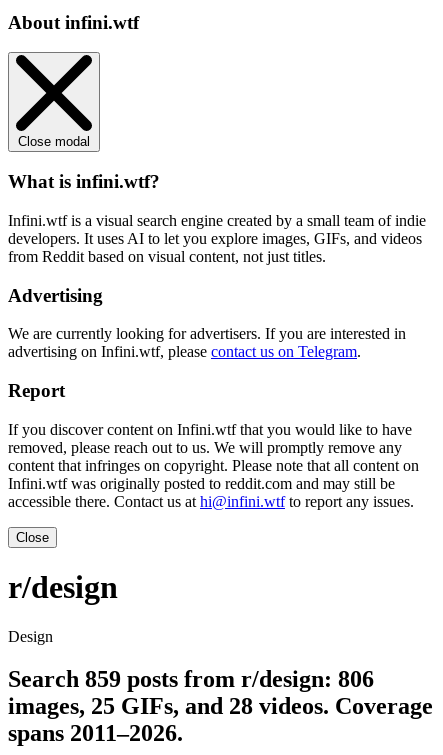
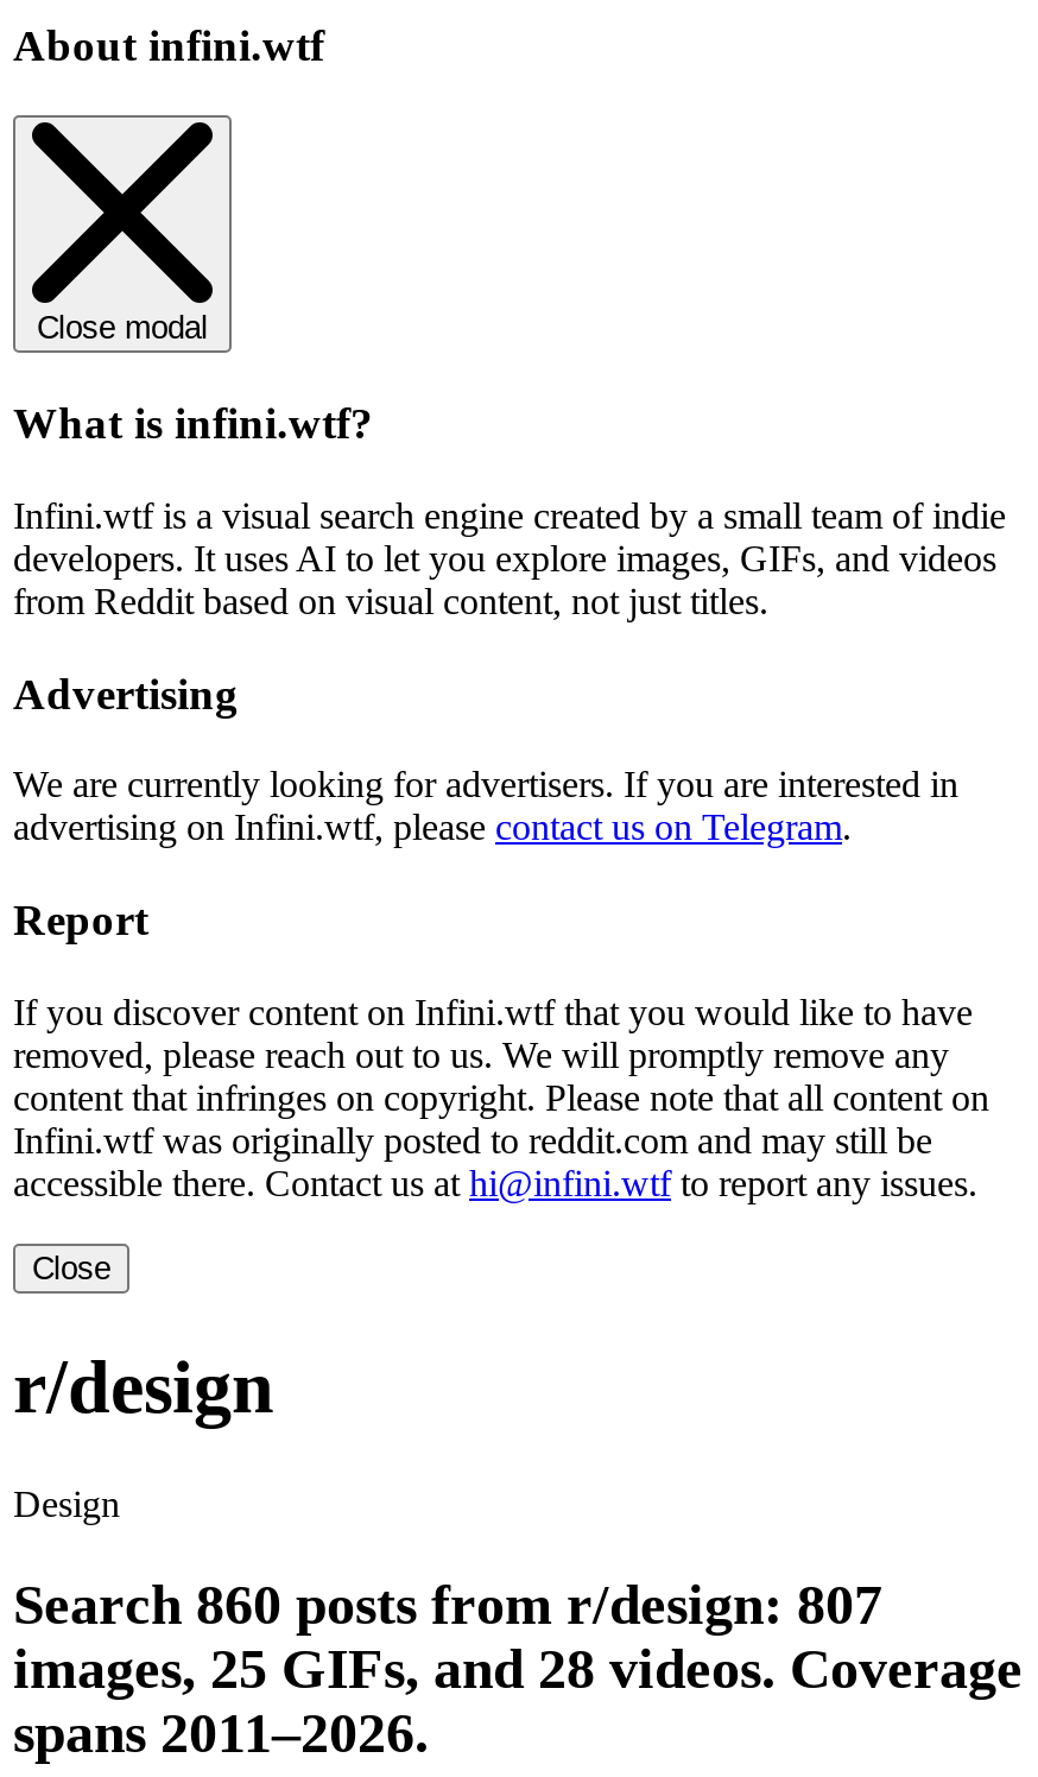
[8,666,374,692] Search 859 posts from r/design: 806 -> [13,1573,882,1635] Search 860 posts from r/design: 807

